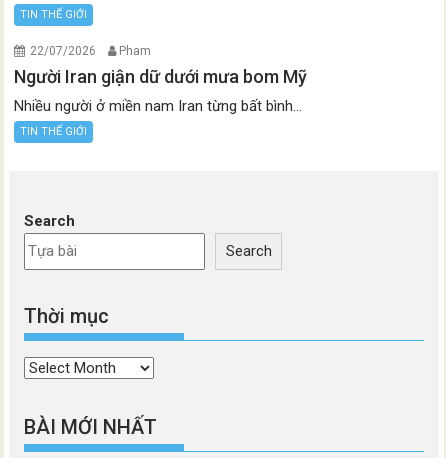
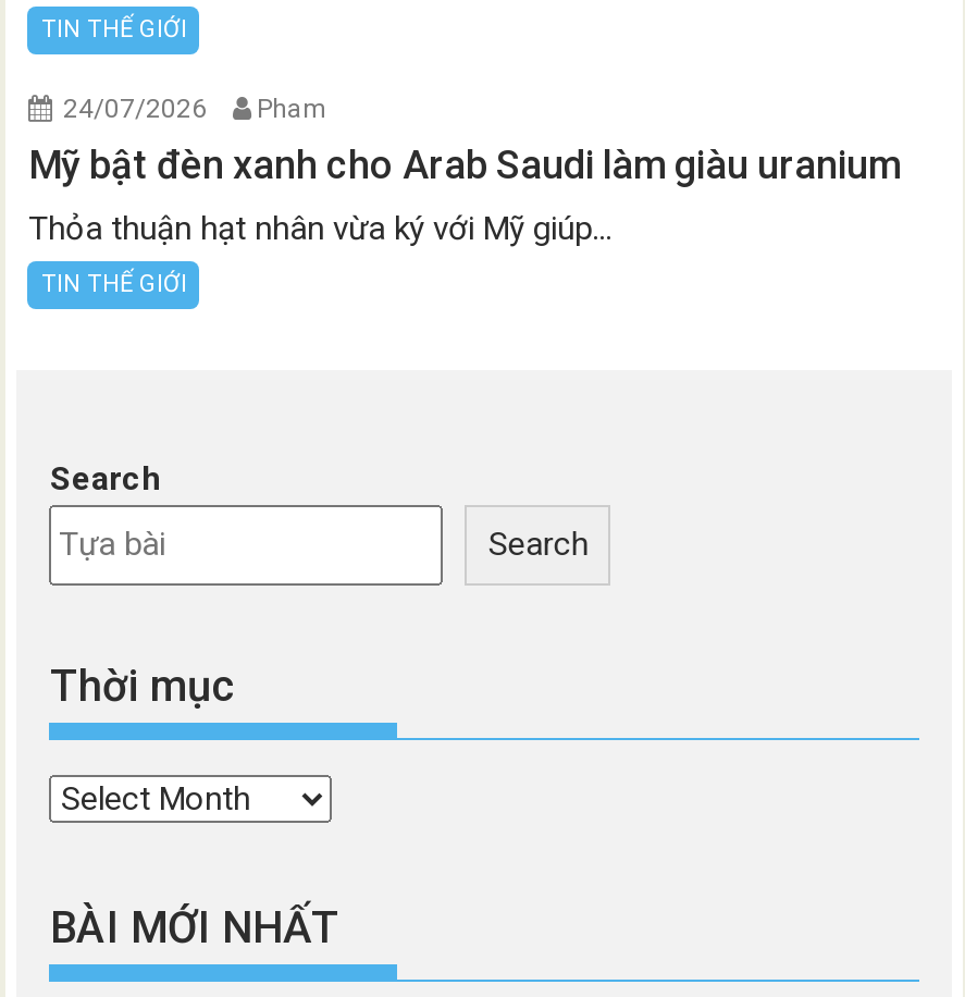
[30,44,151,58] 22/07/2026 Pham -> [63,94,326,125] 24/07/2026 Pham
[14,66,307,87] Người Iran giận dữ dưới mưa bom Mỹ -> [28,142,901,188] Mỹ bật đèn xanh cho Arab Saudi làm giàu uranium
[14,97,302,115] Nhiều người ở miền nam Iran từng bất bình... -> [28,209,611,249] Thỏa thuận hạt nhân vừa ký với Mỹ giúp...

